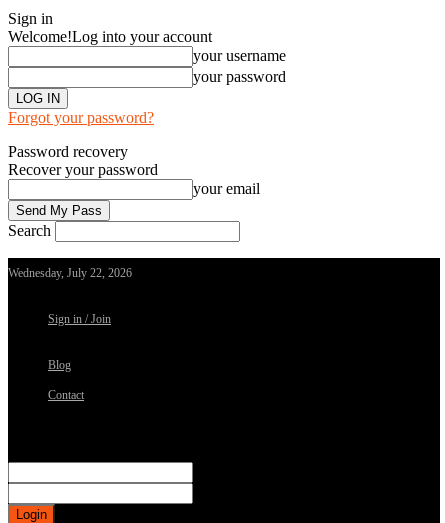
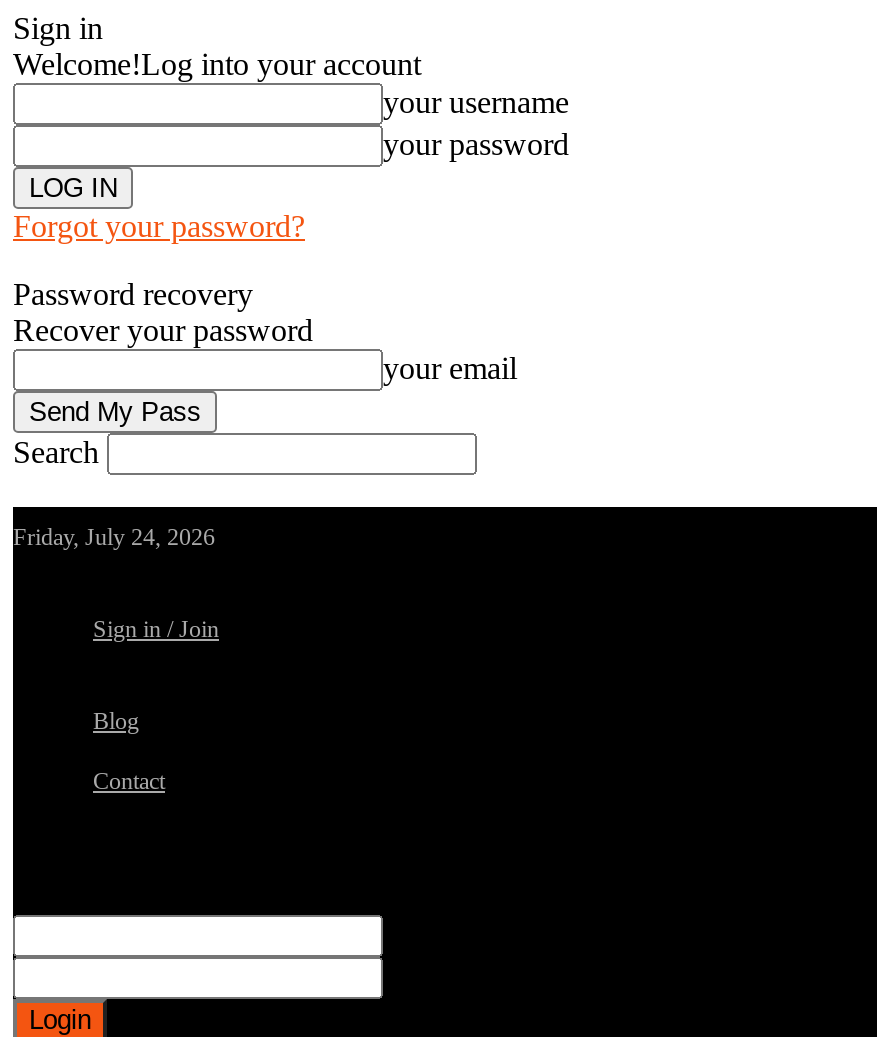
[8,266,132,280] Wednesday, July 22, 2026 -> [13,523,215,551] Friday, July 24, 2026

